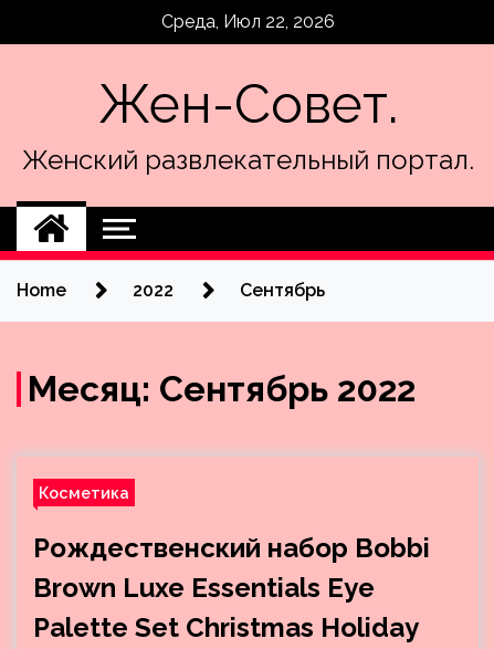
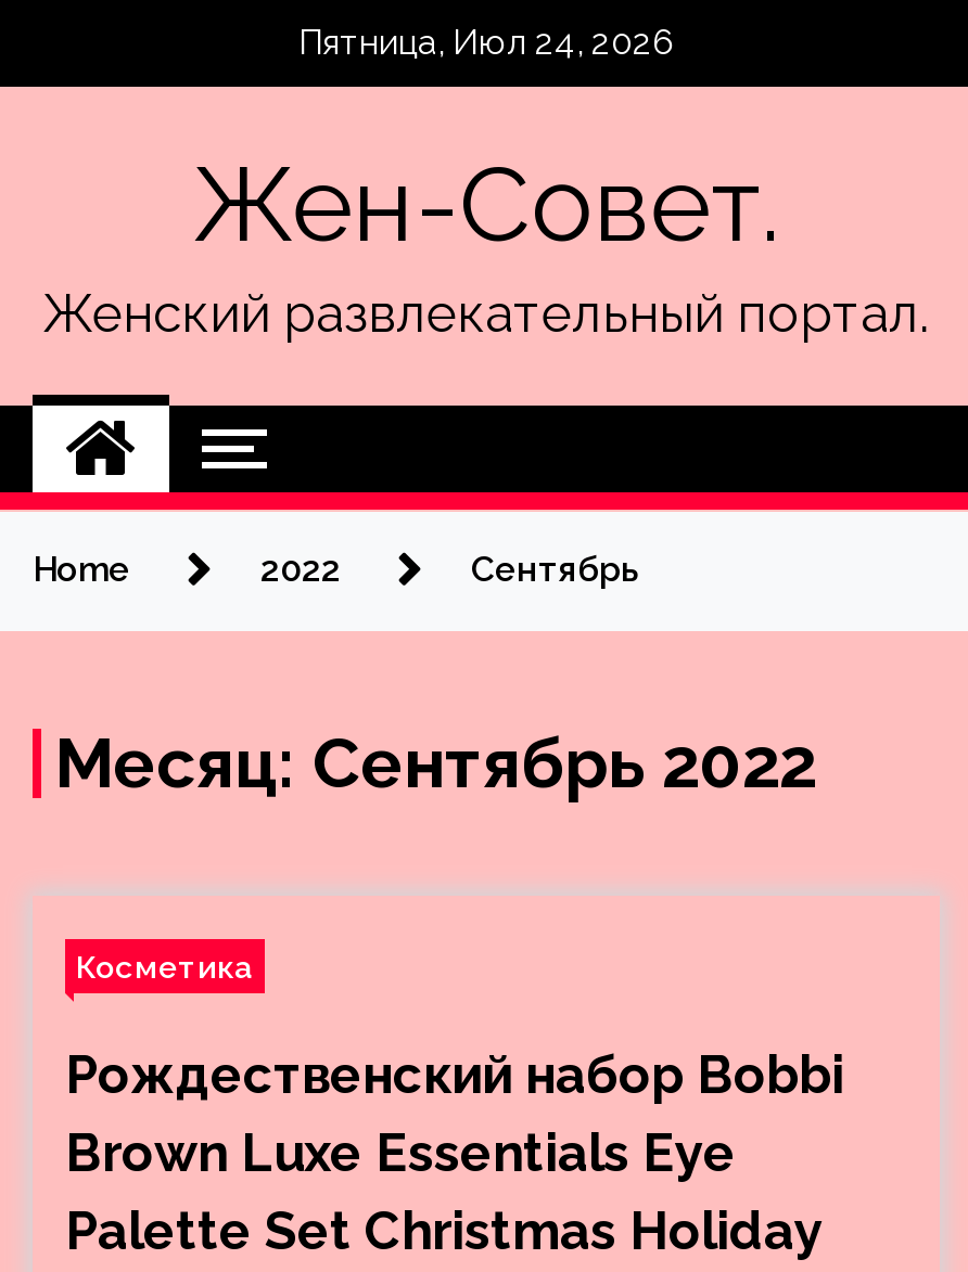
[161,11,334,32] Среда, Июл 22, 2026 -> [298,22,674,63] Пятница, Июл 24, 2026

